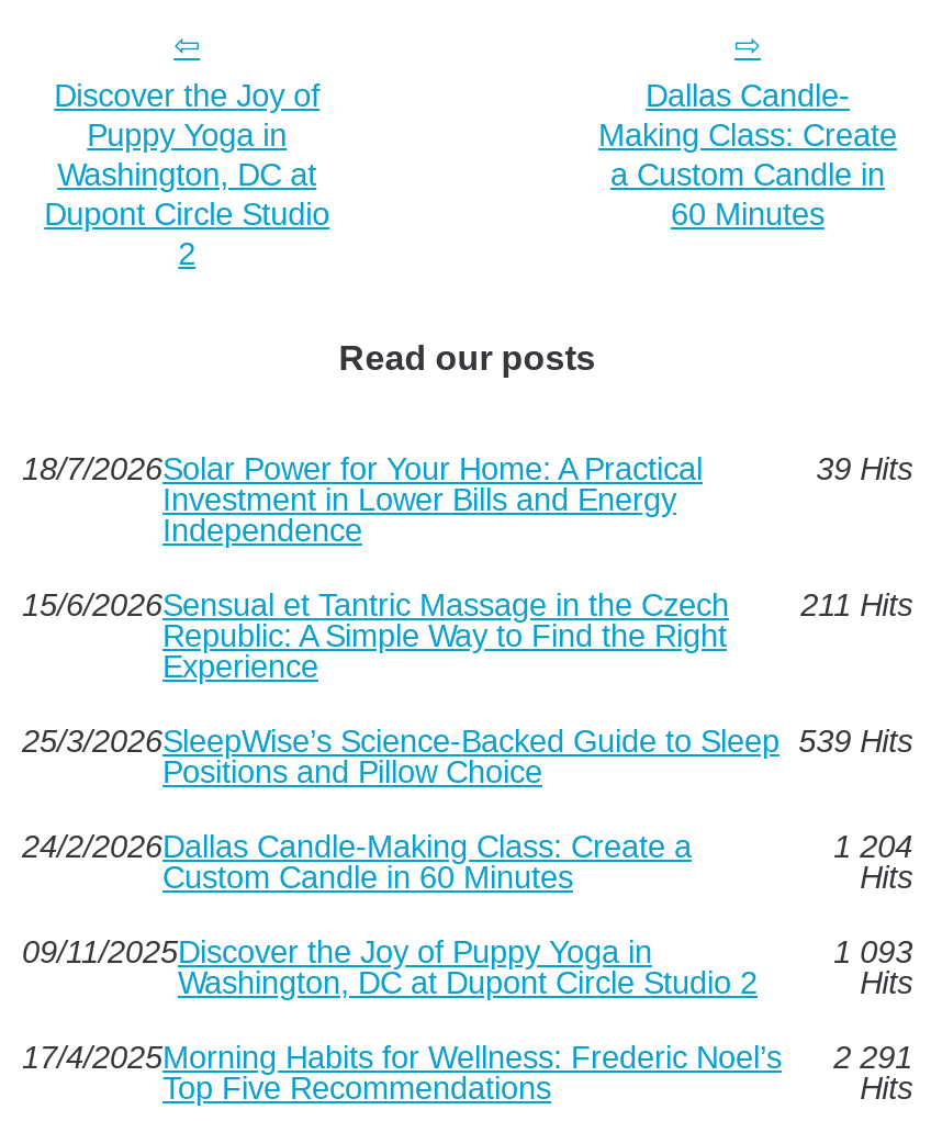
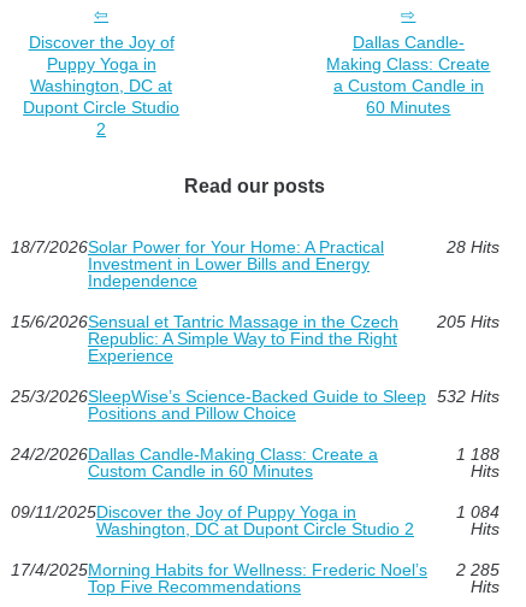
[816,451,913,486] 39 Hits -> [446,237,499,256] 28 Hits
[801,587,913,622] 211 Hits -> [436,312,499,331] 205 Hits
[22,723,913,758] 25/3/2026SleepWise’s Science-Backed Guide to Sleep 539 Hits -> [11,386,499,406] 25/3/2026SleepWise’s Science-Backed Guide to Sleep 532 Hits
[834,829,913,864] 1 204 -> [456,444,499,463] 1 188
[834,934,913,969] 1 093 -> [456,502,499,521] 1 084
[22,1039,913,1074] 17/4/2025Morning Habits for Wellness: Frederic Noel’s 2 291 -> [11,560,499,579] 17/4/2025Morning Habits for Wellness: Frederic Noel’s 2 285

